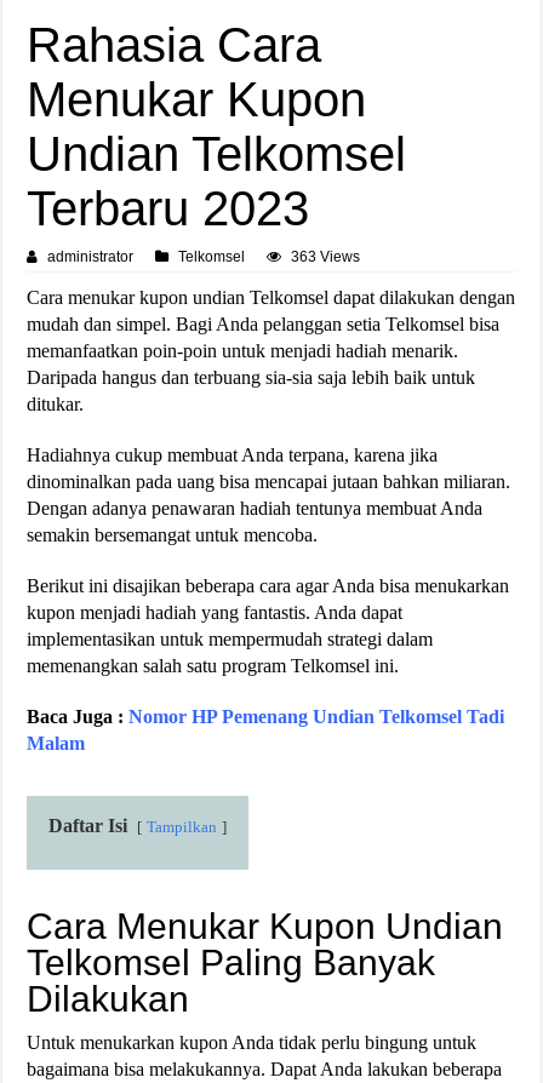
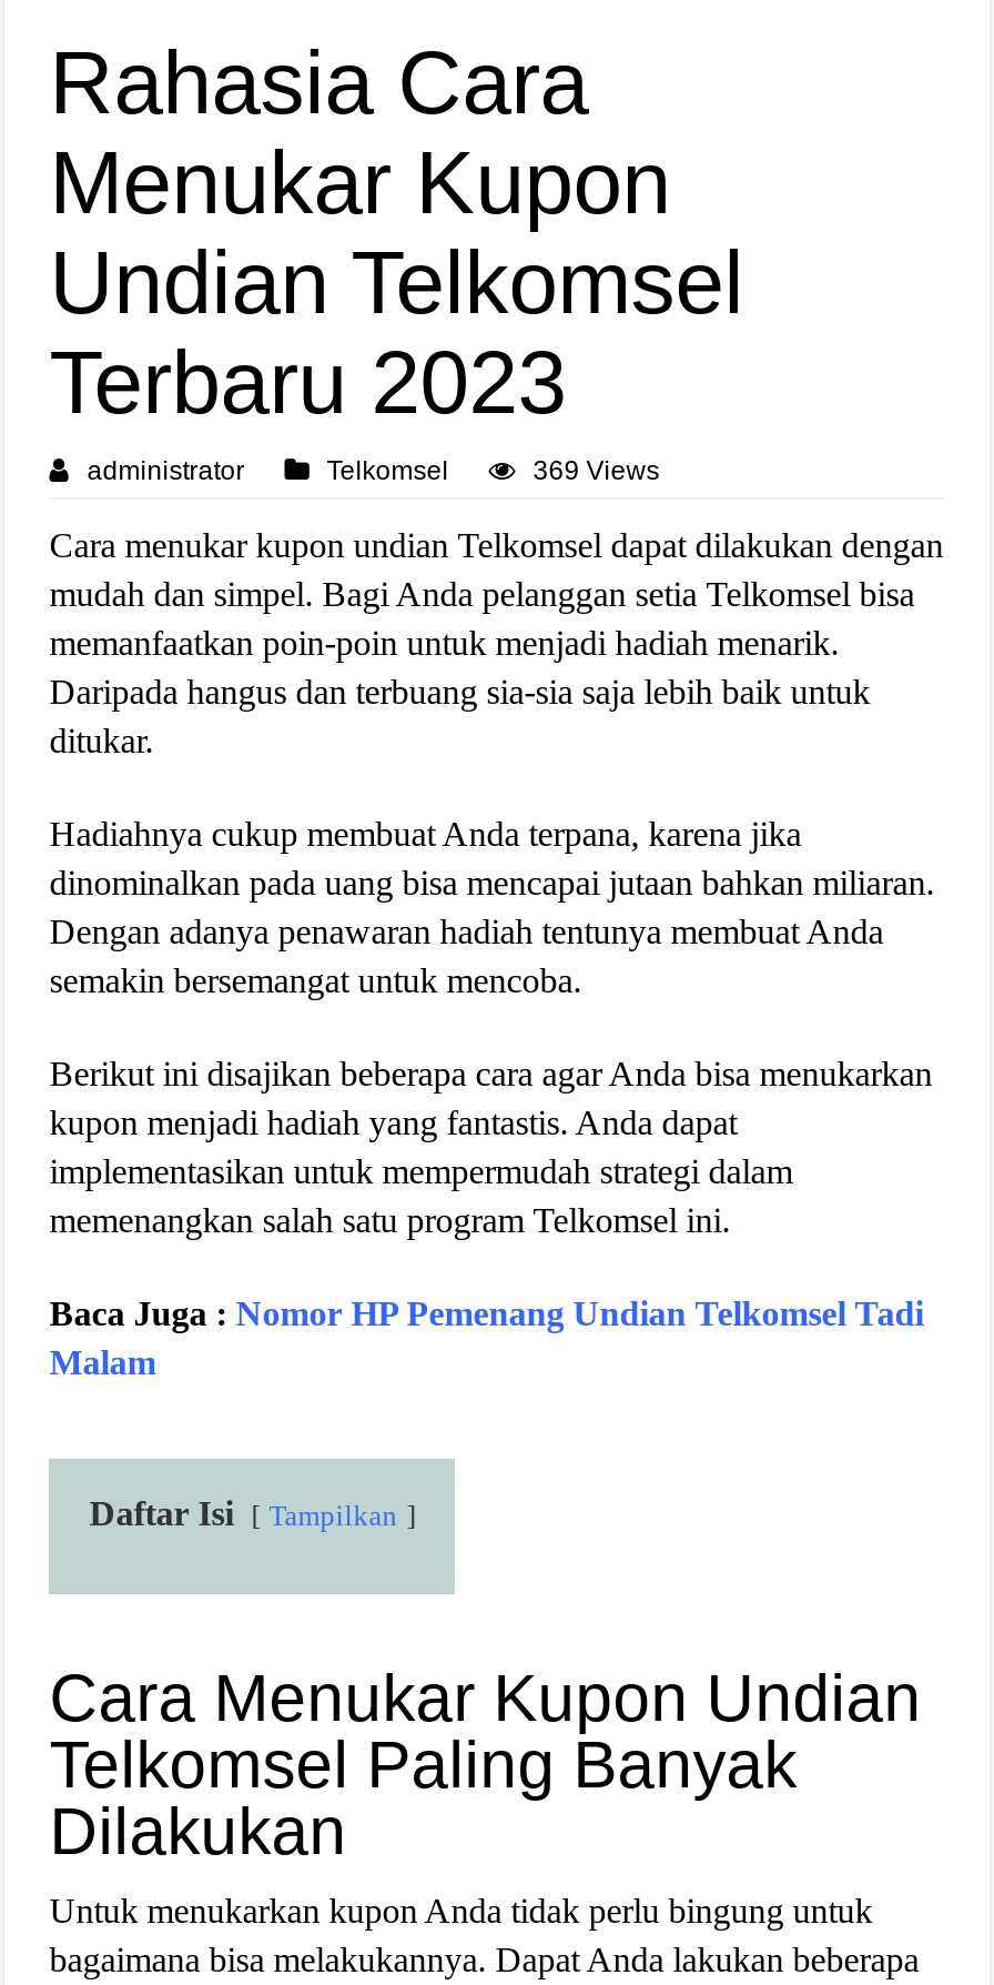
[291,248,360,265] 363 Views -> [533,455,659,486] 369 Views

